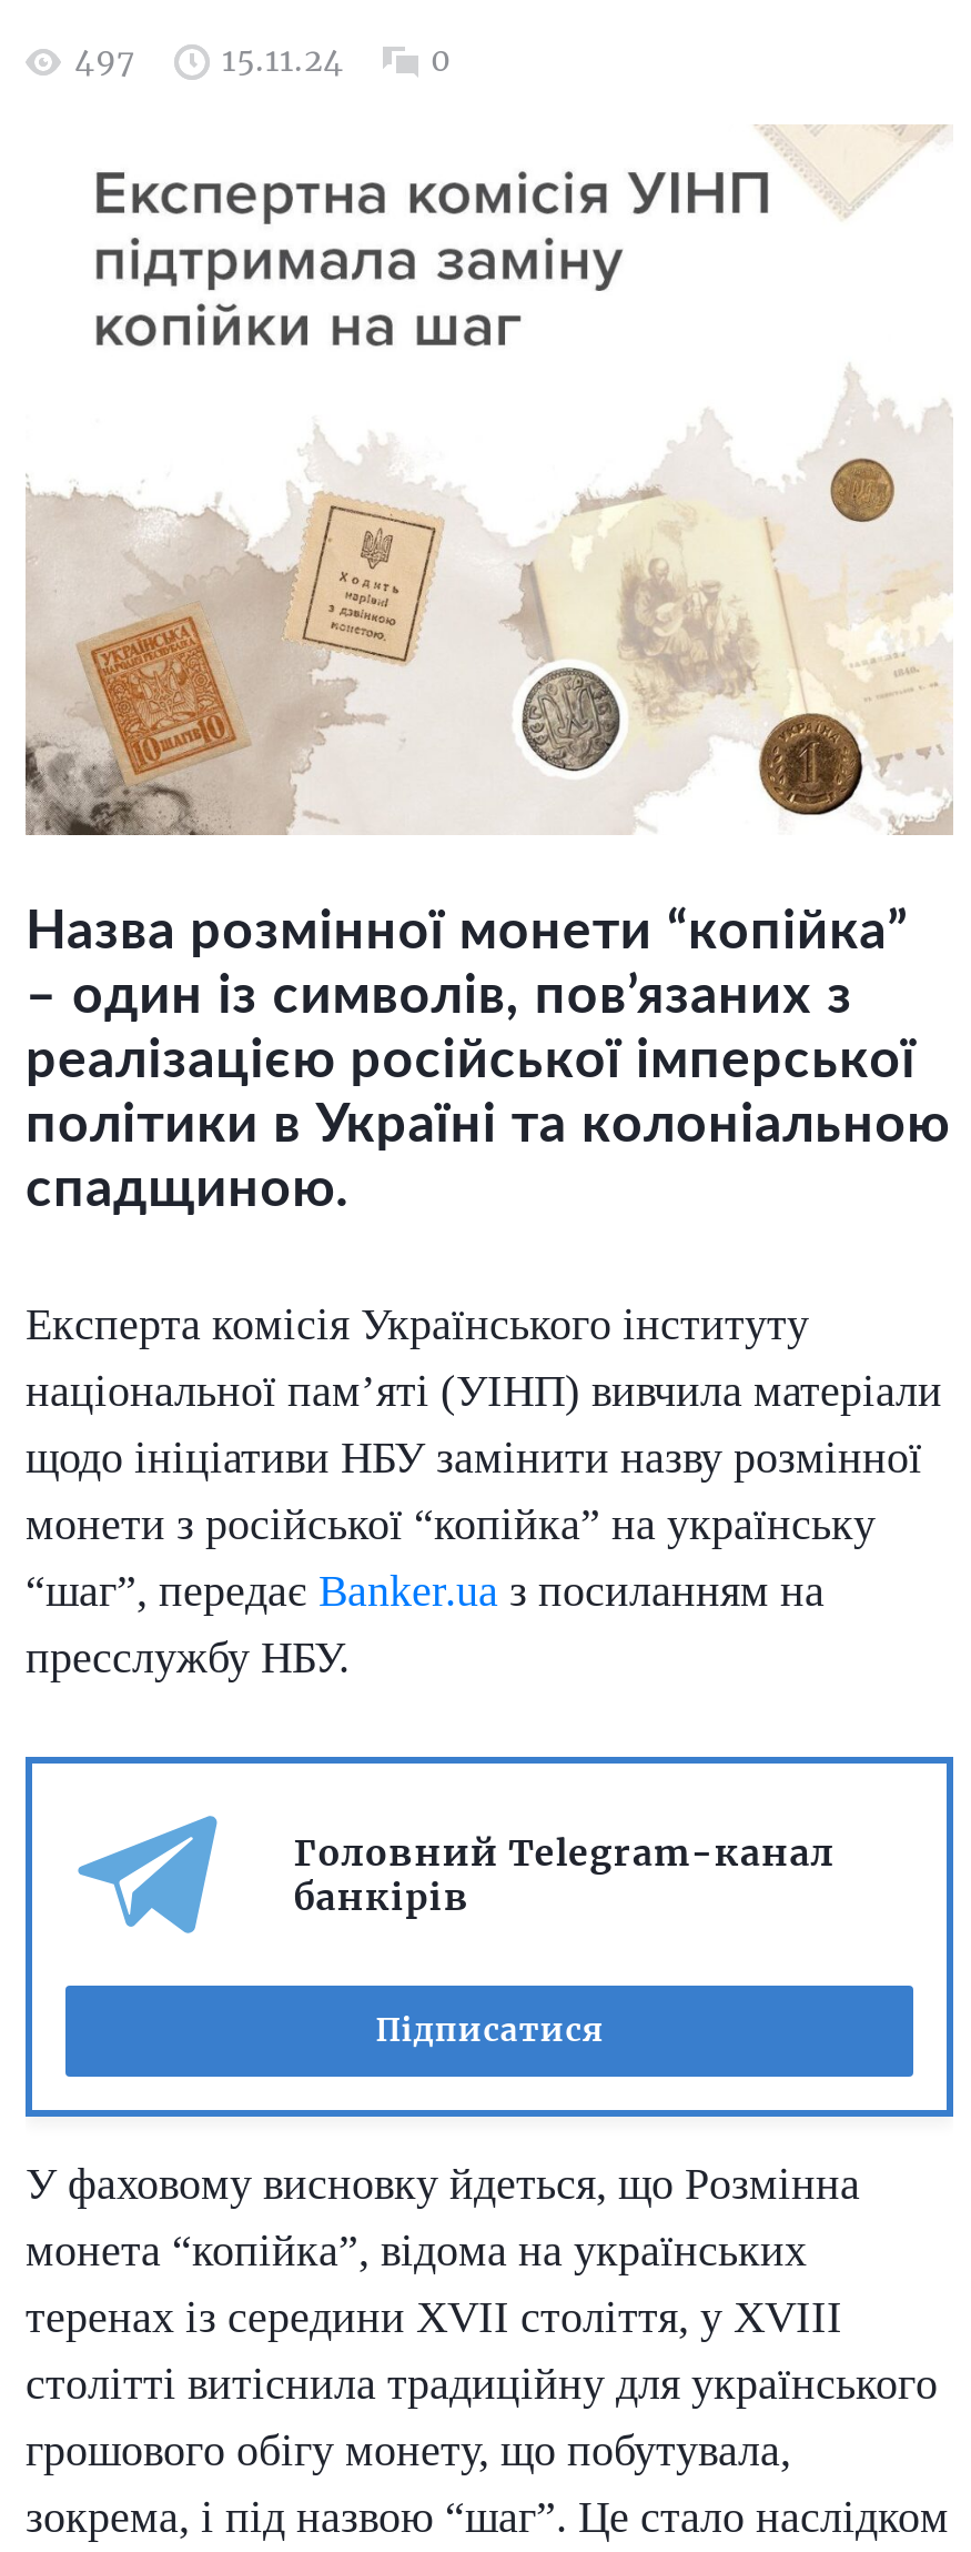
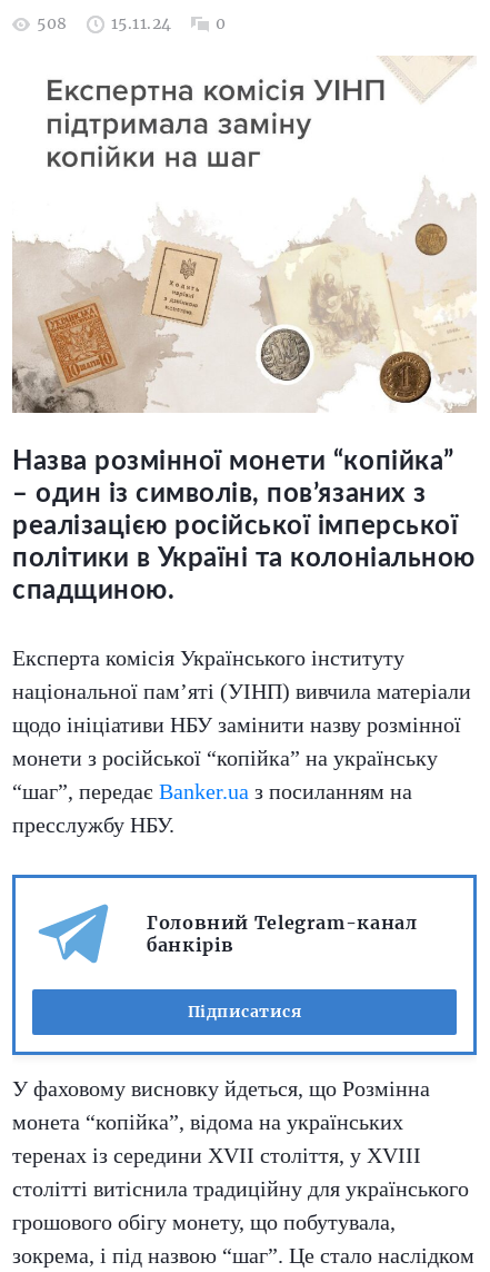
[74,40,135,80] 497 -> [37,13,67,33] 508

